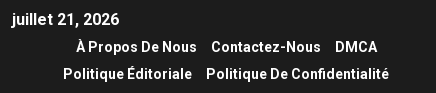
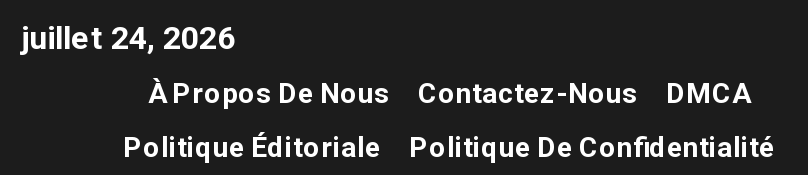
[12,10,119,29] juillet 21, 2026 -> [21,20,235,58] juillet 24, 2026

